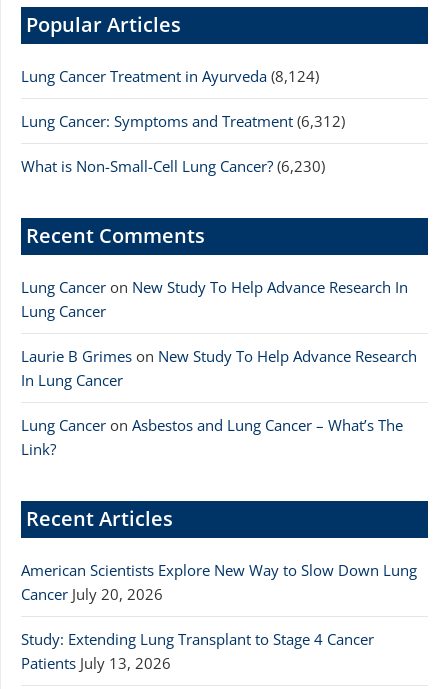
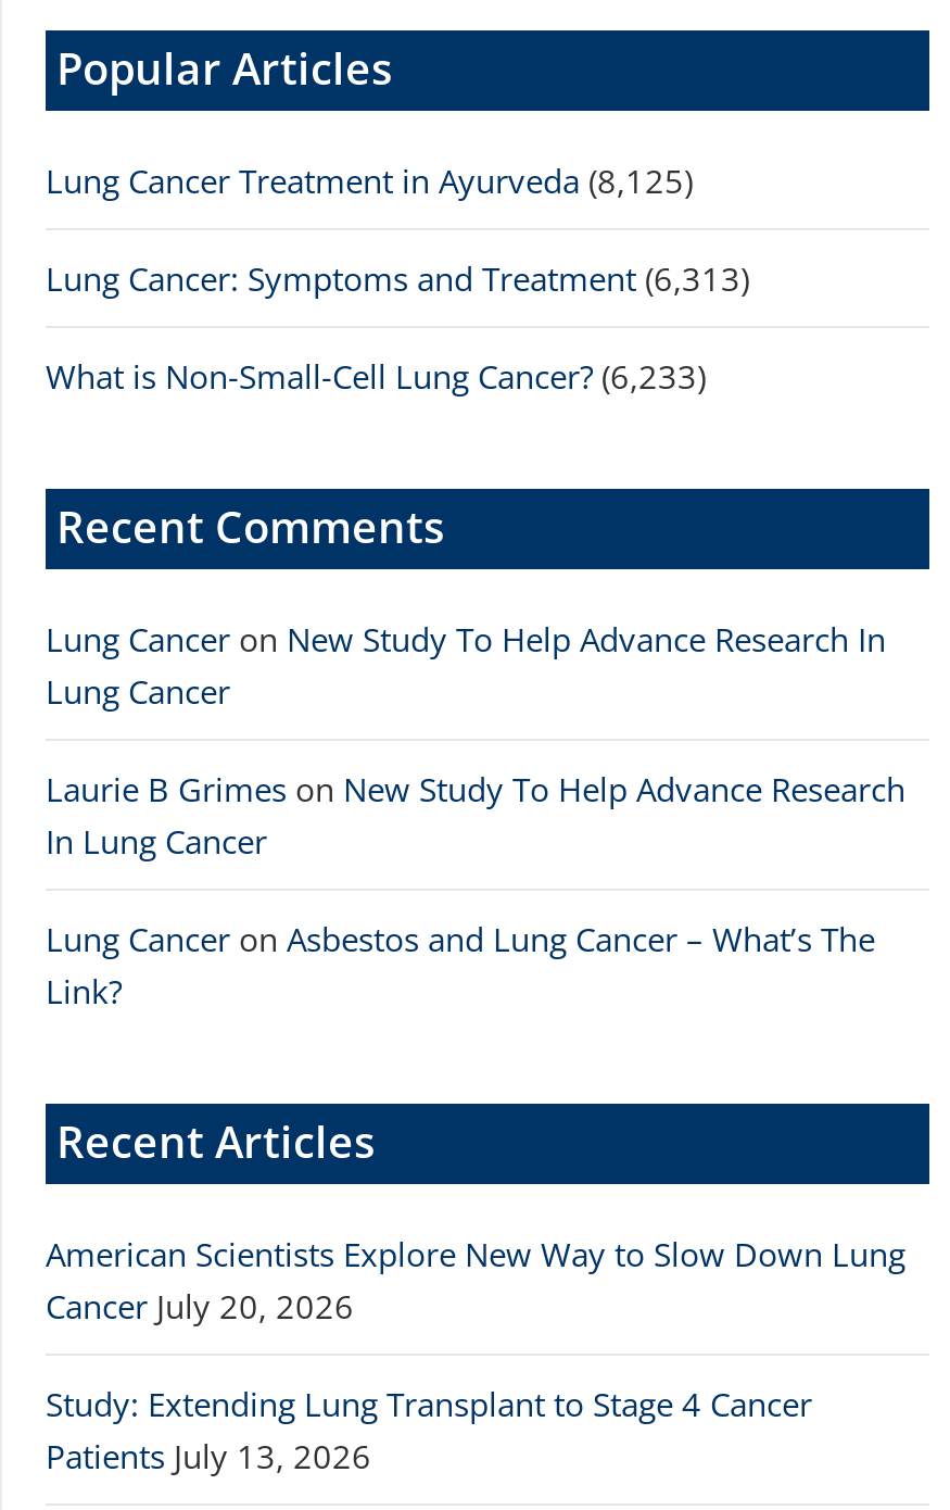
[21,66,319,86] Lung Cancer Treatment in Ayurveda (8,124) -> [46,160,693,203] Lung Cancer Treatment in Ayurveda (8,125)
[21,111,345,131] Lung Cancer: Symptoms and Treatment (6,312) -> [46,257,749,301] Lung Cancer: Symptoms and Treatment (6,313)
[21,156,325,176] What is Non-Small-Cell Lung Cancer? (6,230) -> [46,355,706,399] What is Non-Small-Cell Lung Cancer? (6,233)

